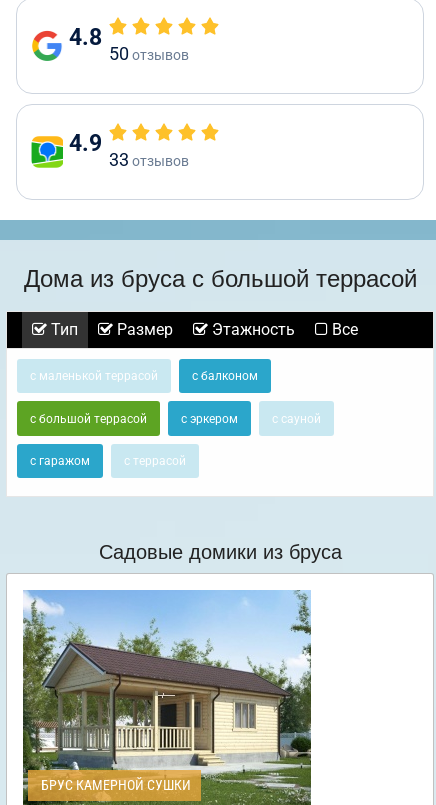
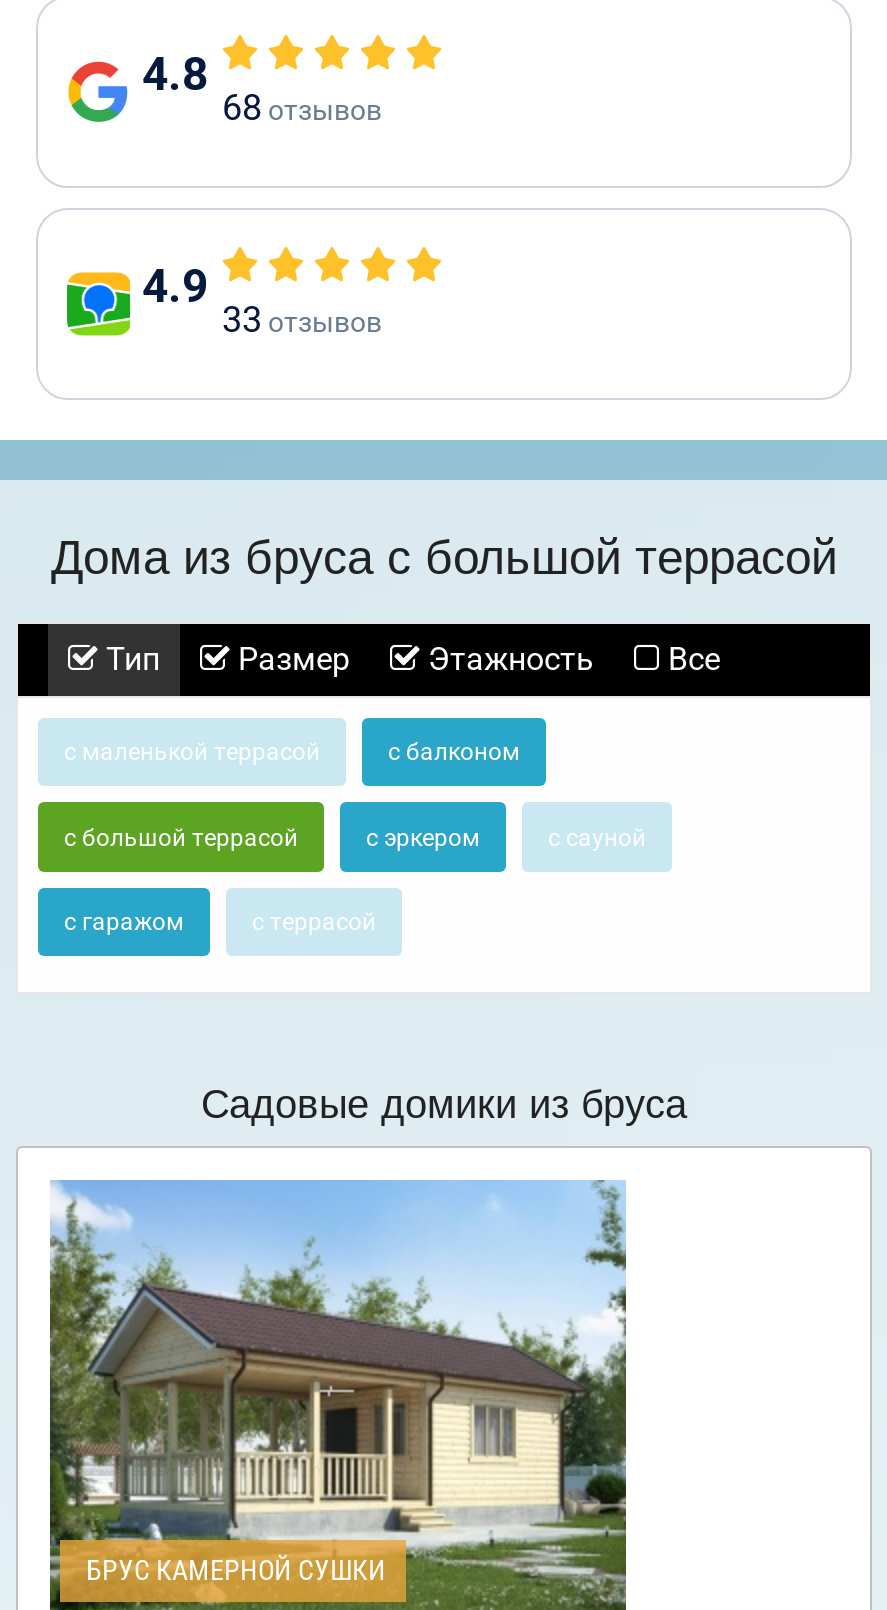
[109,43,189,64] 50 отзывов -> [222,86,382,128] 68 отзывов

